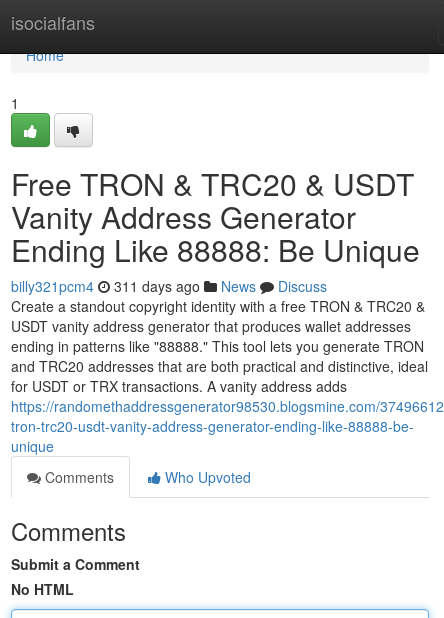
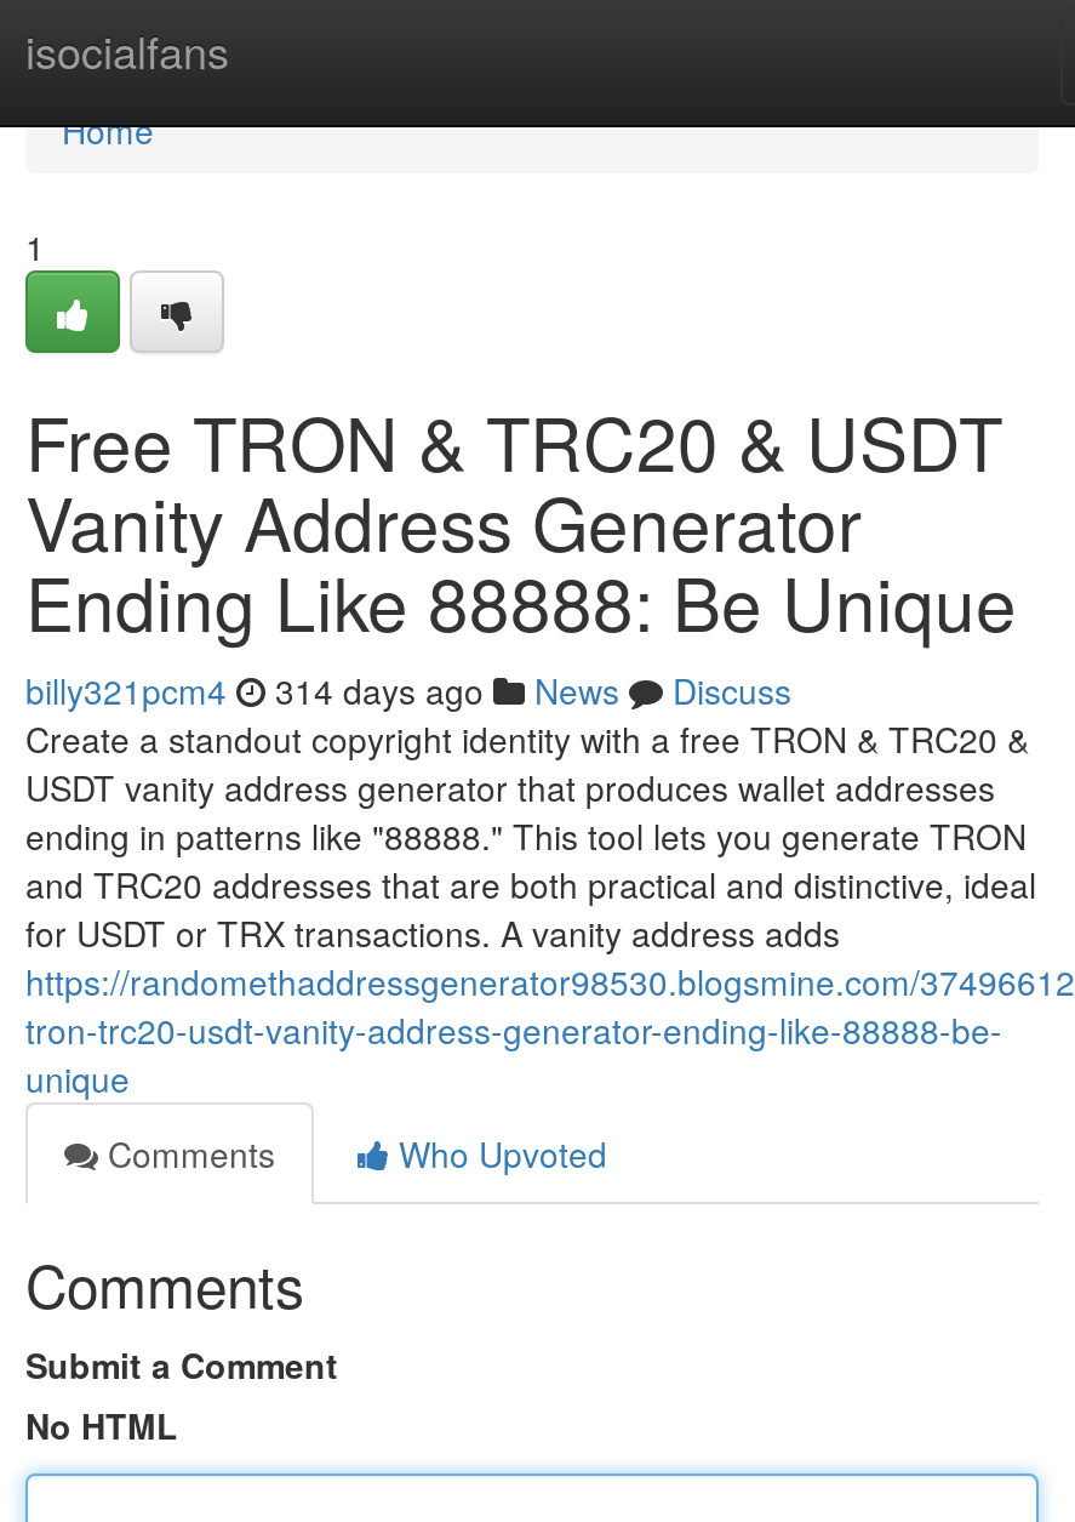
[11,276,327,296] billy321pcm4 311 days ago News Discuss -> [25,666,791,714] billy321pcm4 314 days ago News Discuss

